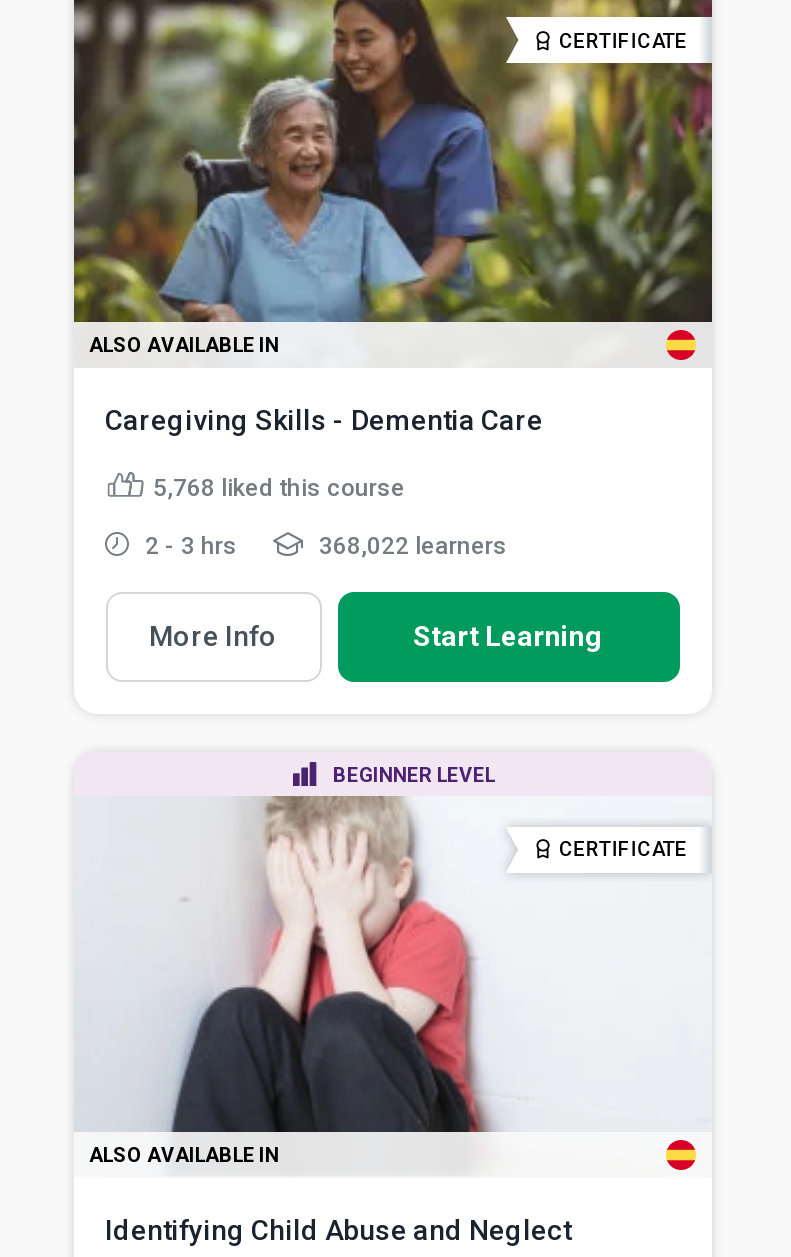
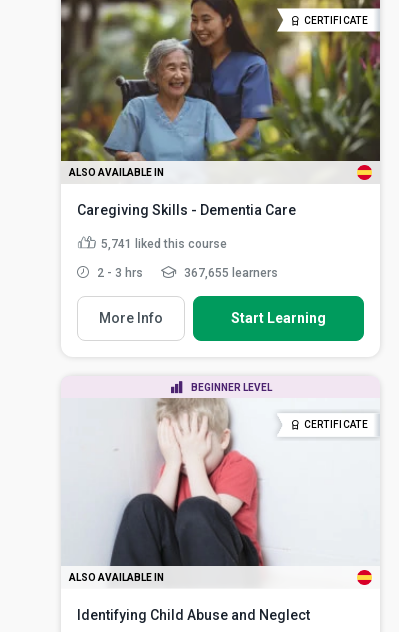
[153,474,405,502] 5,768 liked this course -> [100,237,226,251] 5,741 liked this course
[313,531,507,559] 368,022 learners -> [180,265,277,279] 367,655 learners

